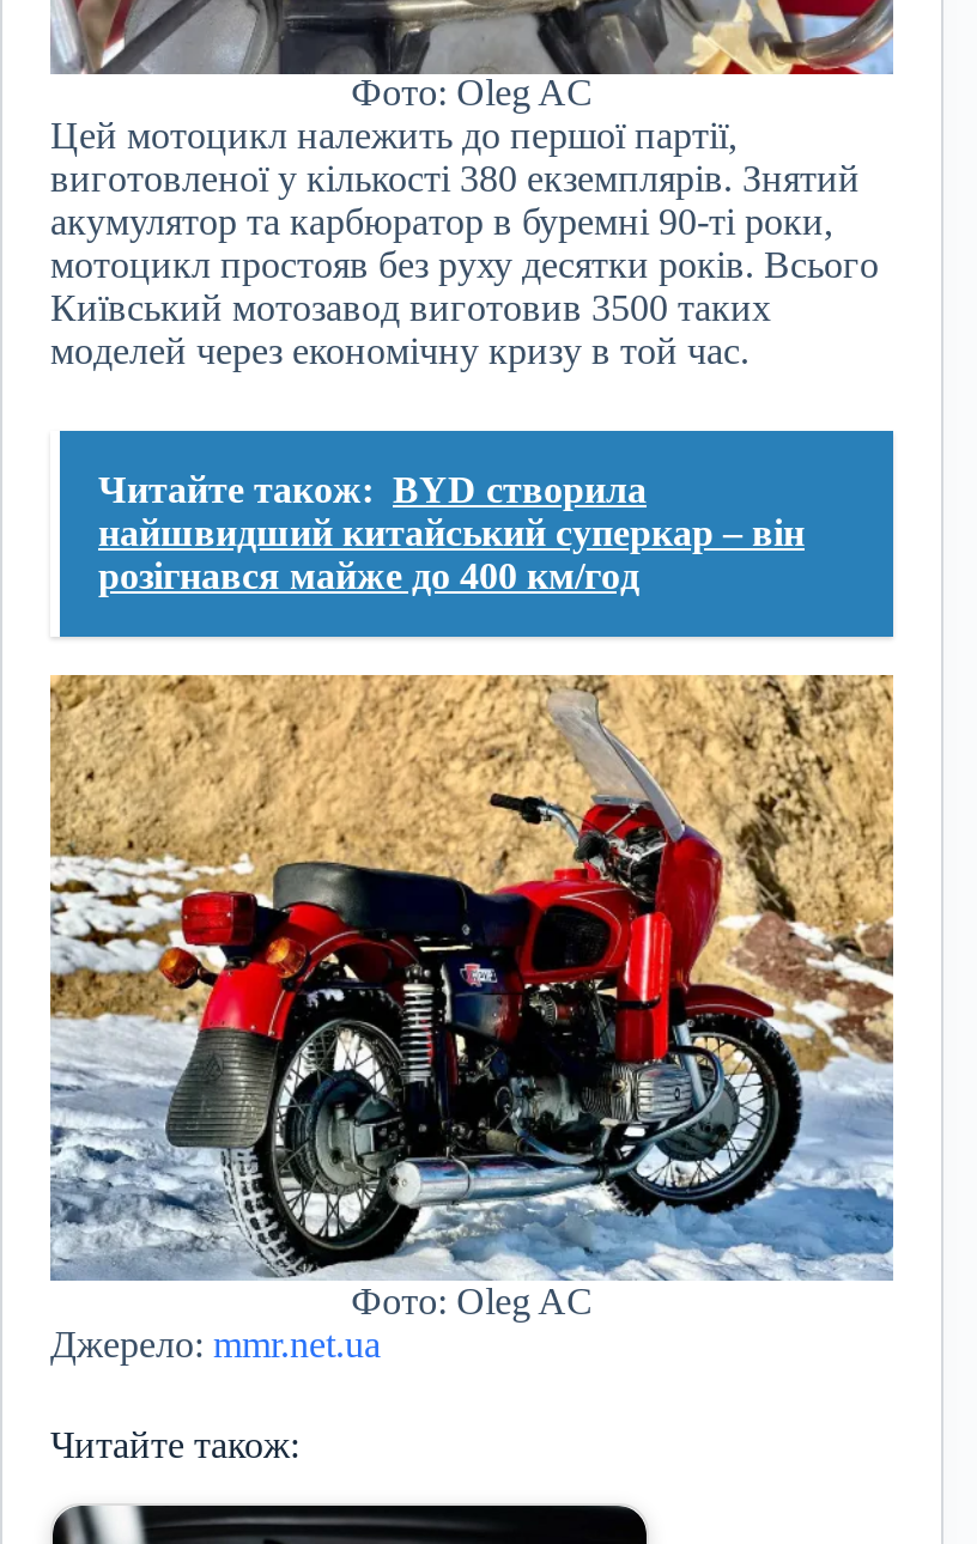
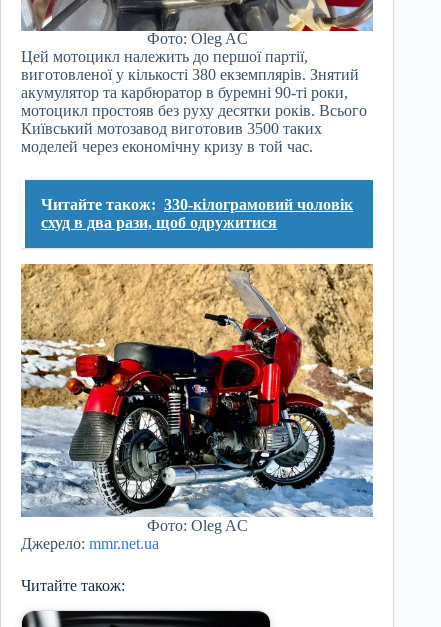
[98,470,805,597] Читайте також: BYD створила | найшвидший китайський суперкар – він | розігнався майже до 400 км/год -> [41,196,353,231] Читайте також: 330-кілограмовий чоловік | схуд в два рази, щоб одружитися

